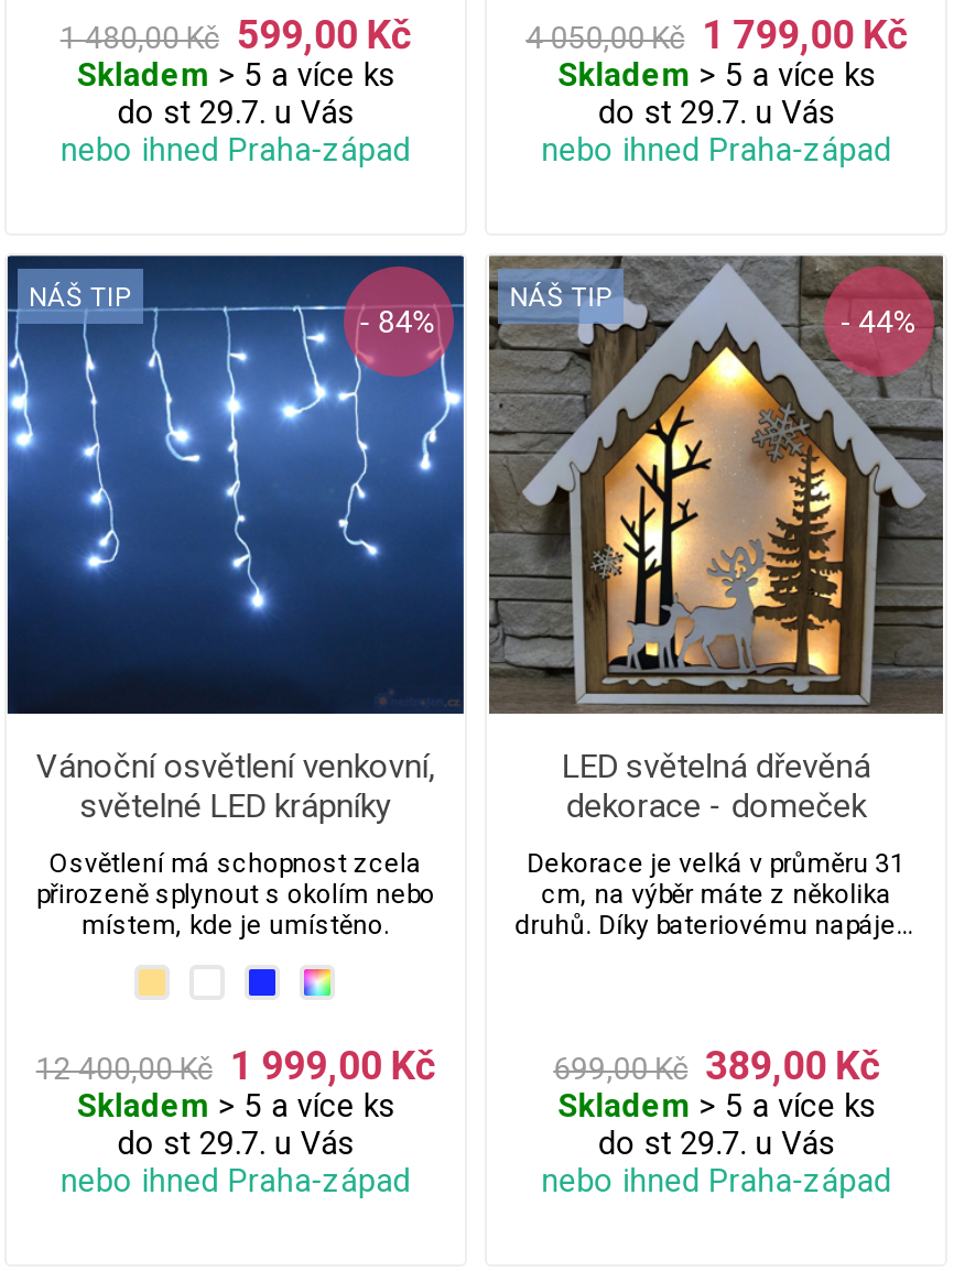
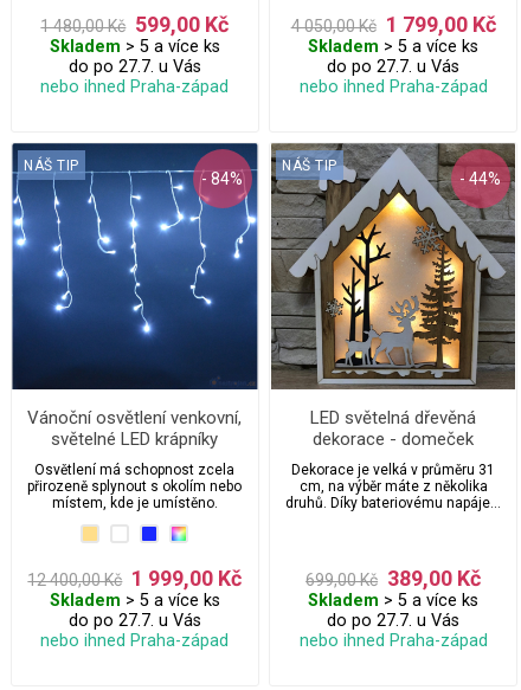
[118,94,353,131] do st 29.7. u Vás -> [69,56,201,76] do po 27.7. u Vás
[598,94,834,131] do st 29.7. u Vás -> [327,56,460,76] do po 27.7. u Vás
[118,1125,353,1163] do st 29.7. u Vás -> [69,611,201,631] do po 27.7. u Vás
[598,1125,834,1163] do st 29.7. u Vás -> [327,611,460,631] do po 27.7. u Vás

